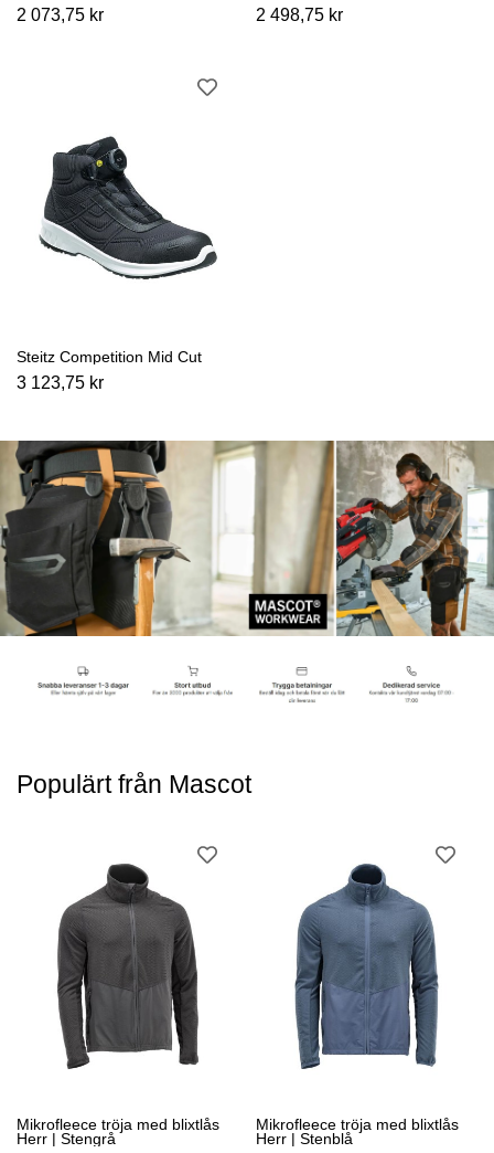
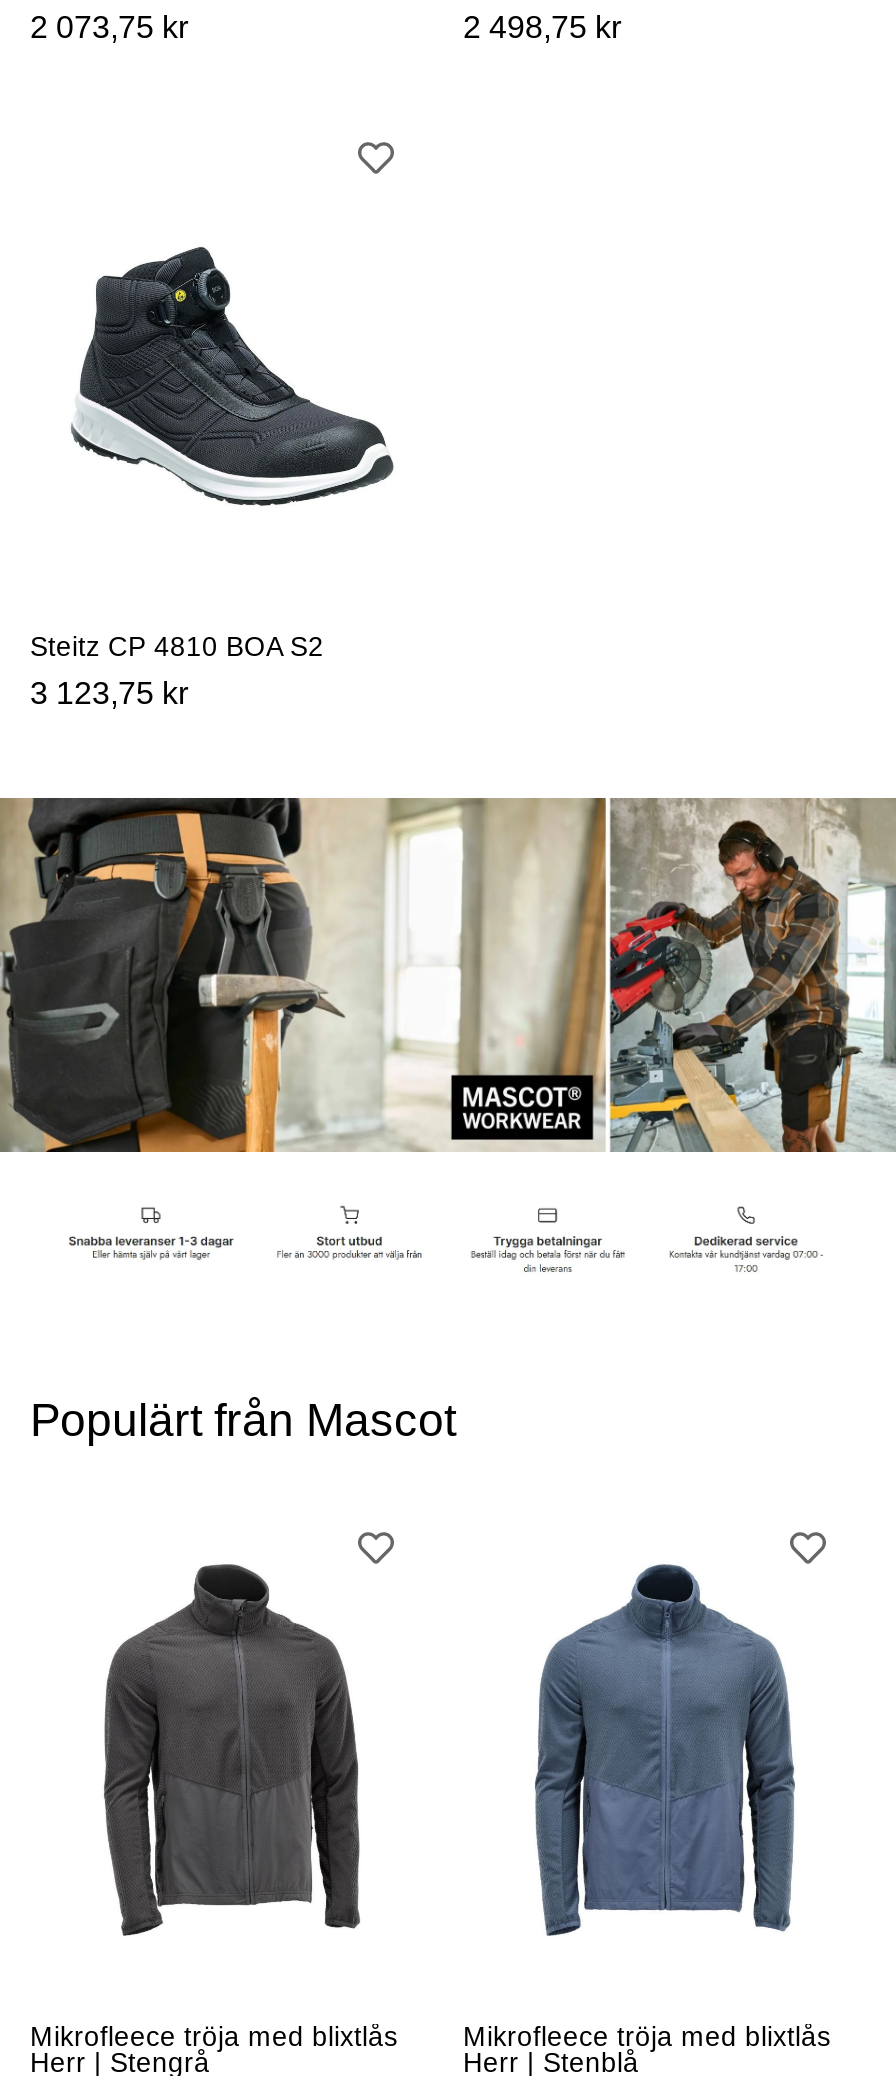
[17,349,202,365] Steitz Competition Mid Cut -> [30,631,324,661] Steitz CP 4810 BOA S2

